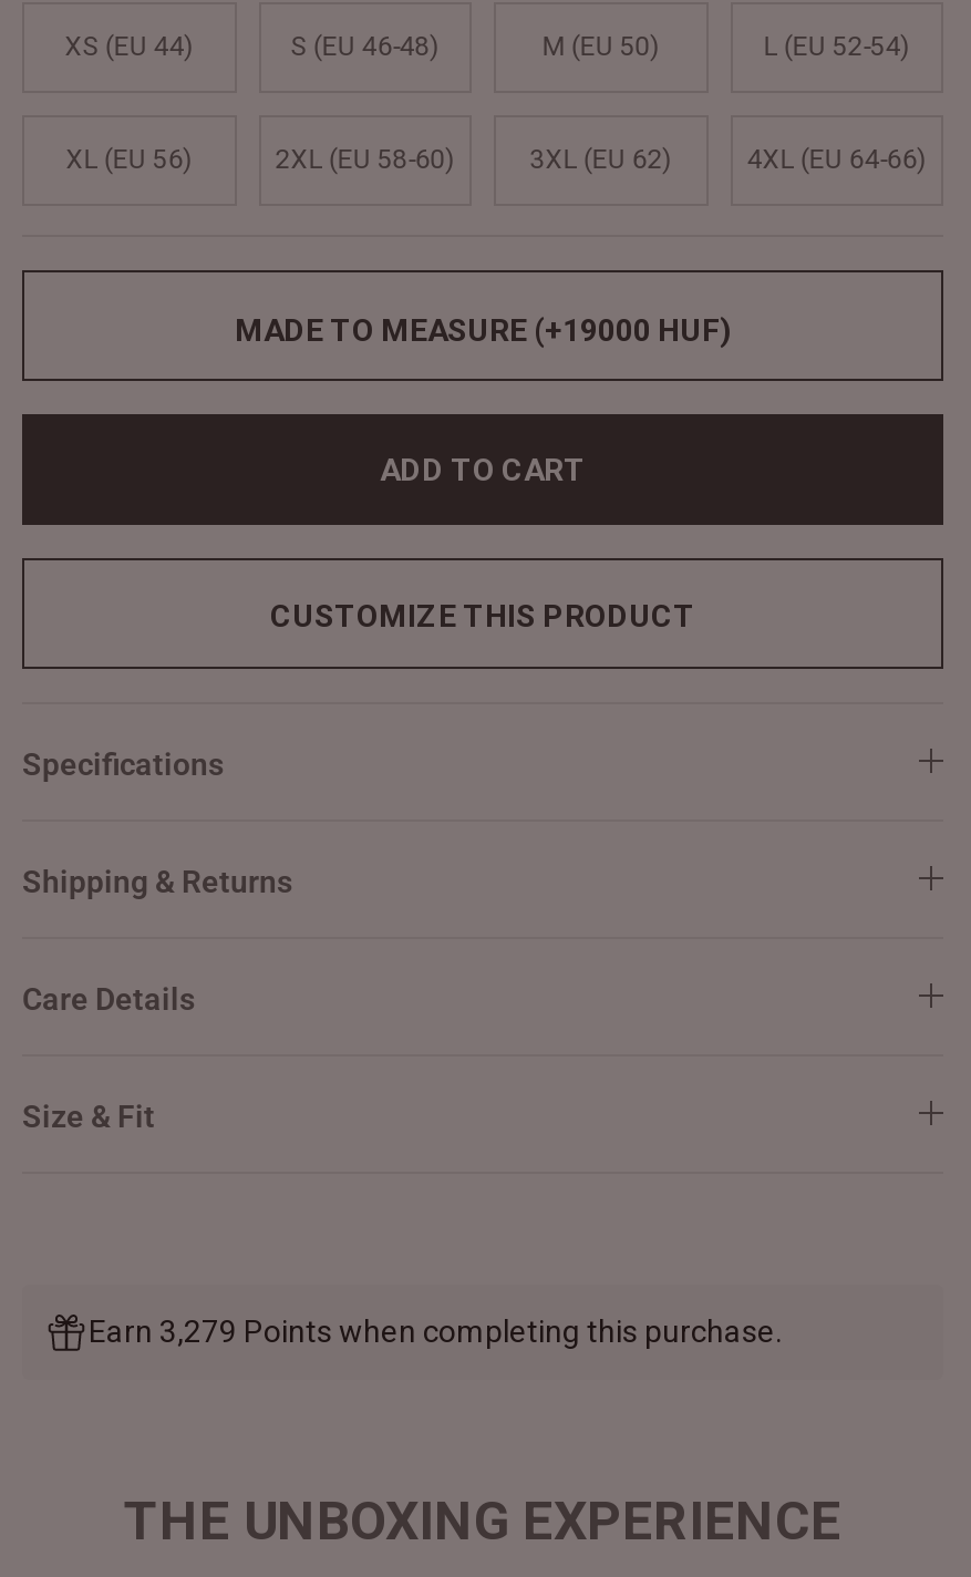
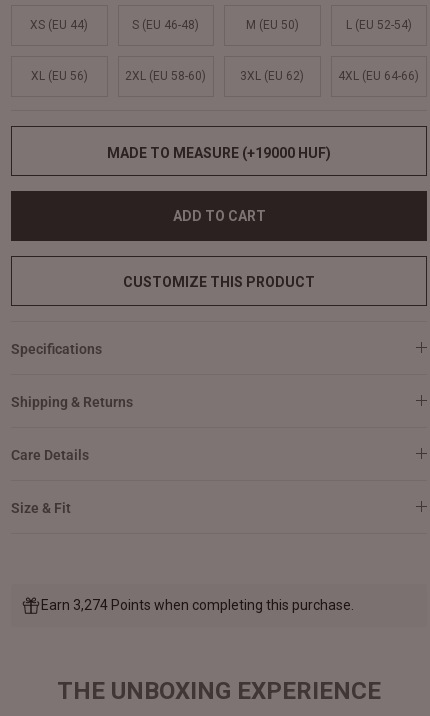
[89,1315,782,1350] Earn 3,279 Points when completing this purchase. -> [41,597,354,613] Earn 3,274 Points when completing this purchase.

